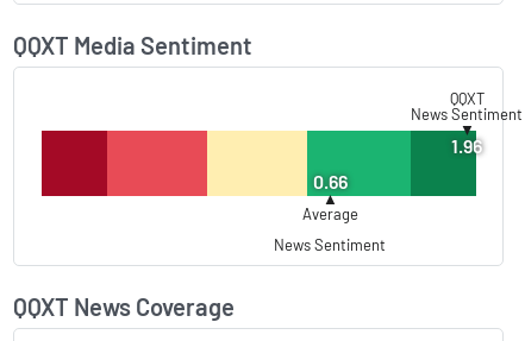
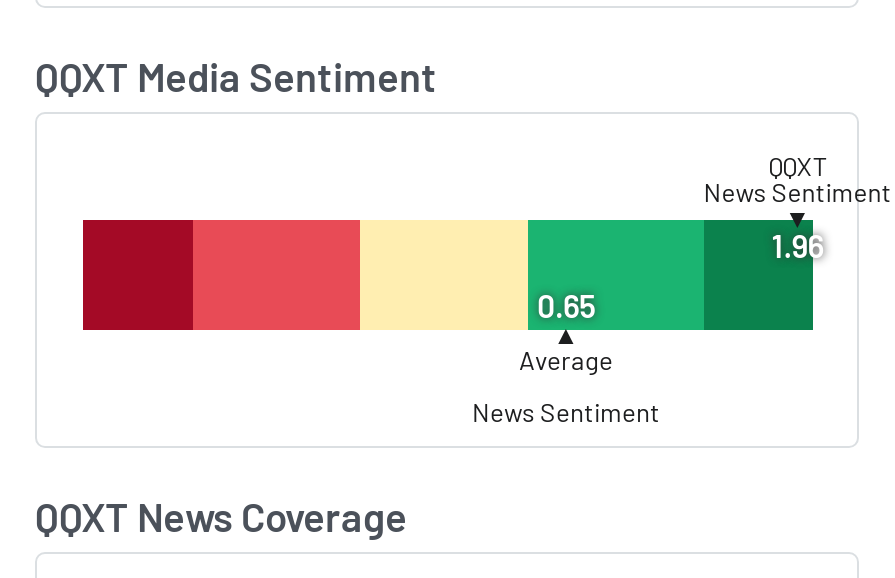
[313,170,347,192] 0.66 -> [537,286,595,324] 0.65

